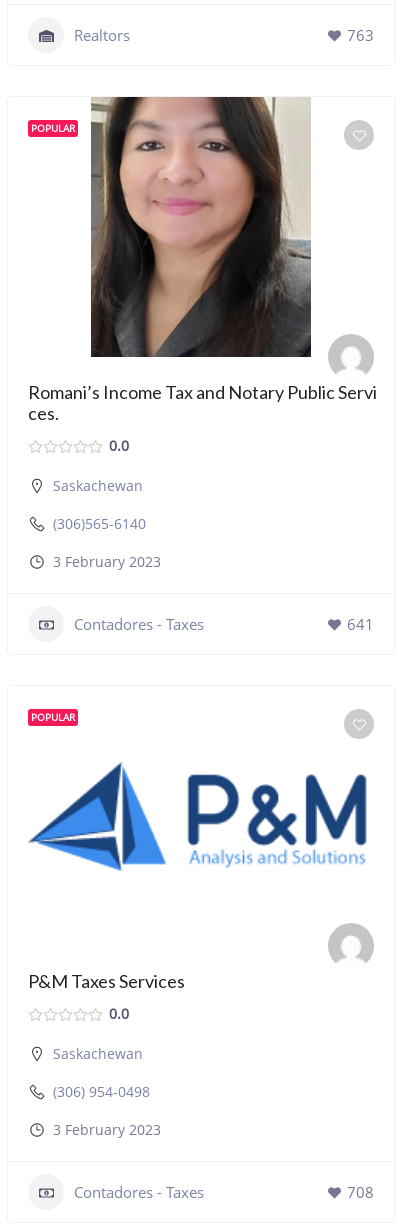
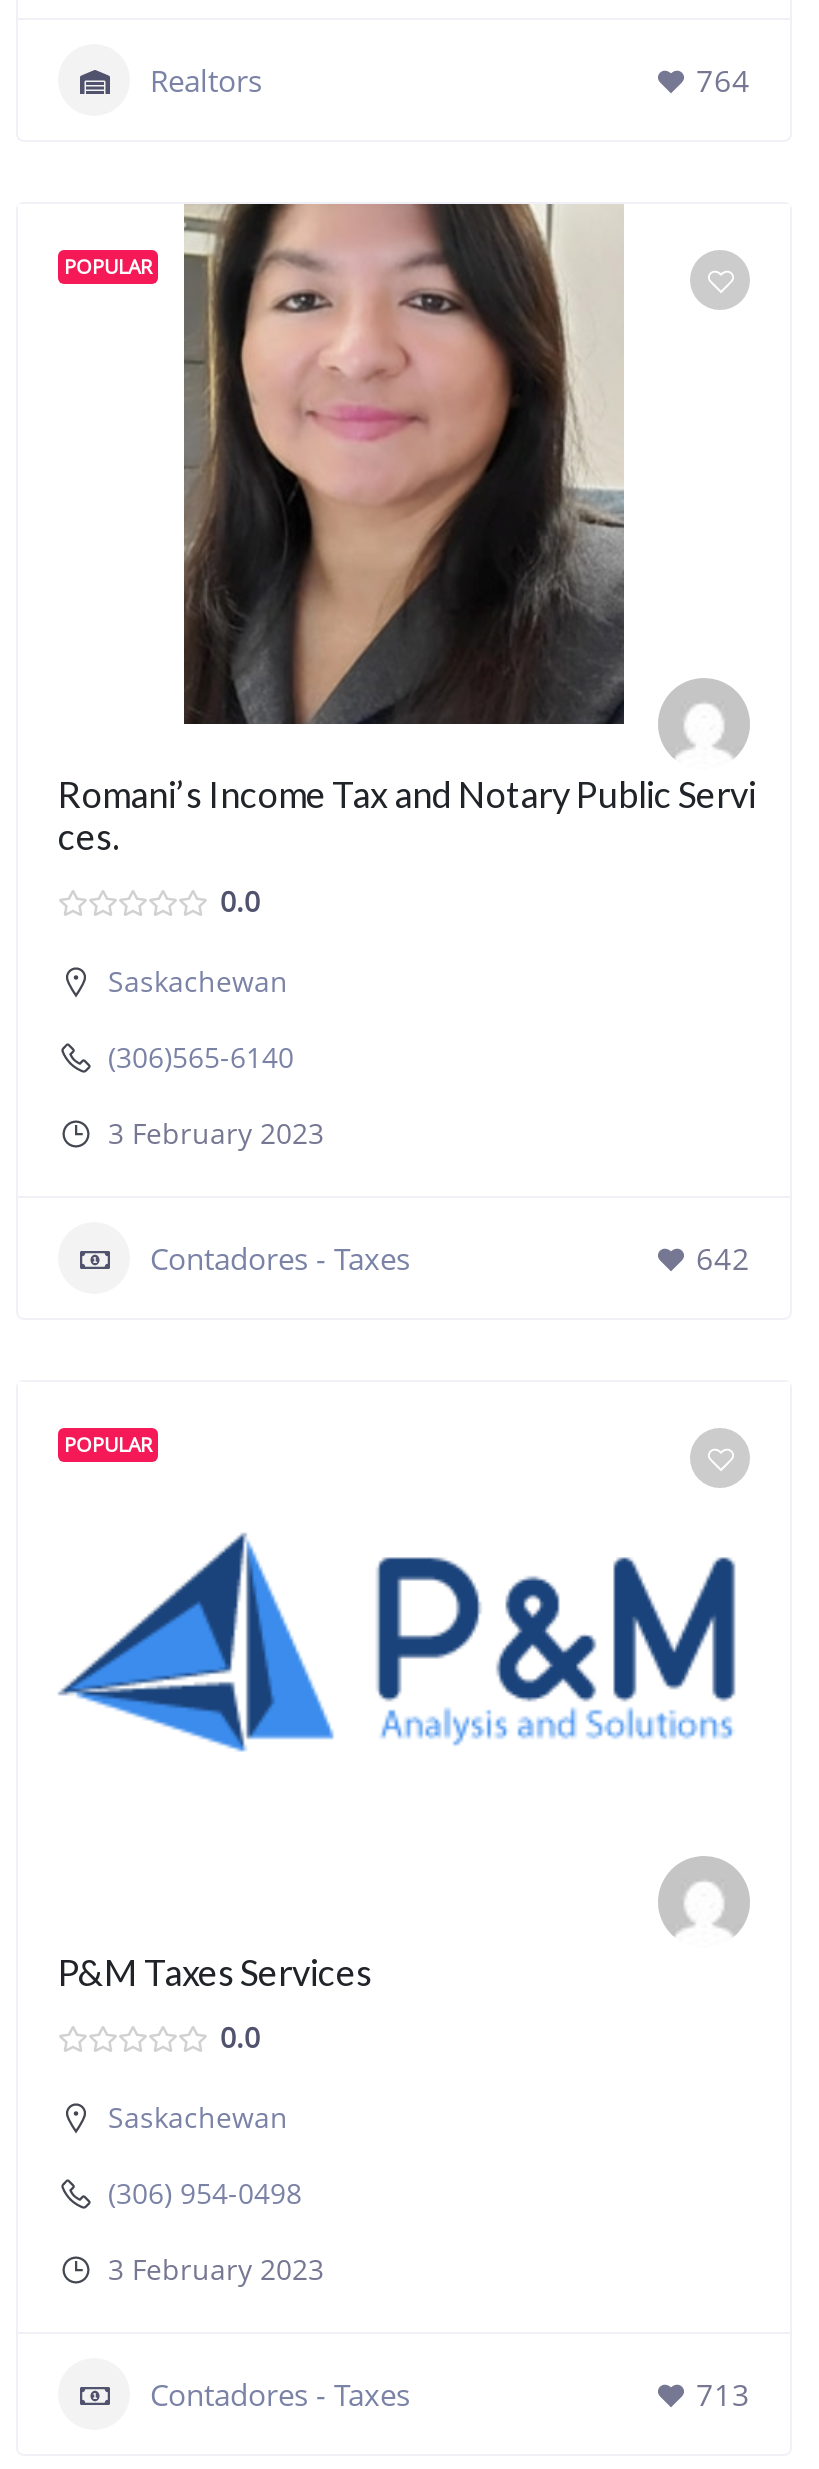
[347,25,374,45] 763 -> [696,59,750,99] 764
[347,614,374,634] 641 -> [696,1237,750,1277] 642
[347,1182,374,1202] 708 -> [696,2373,750,2413] 713

